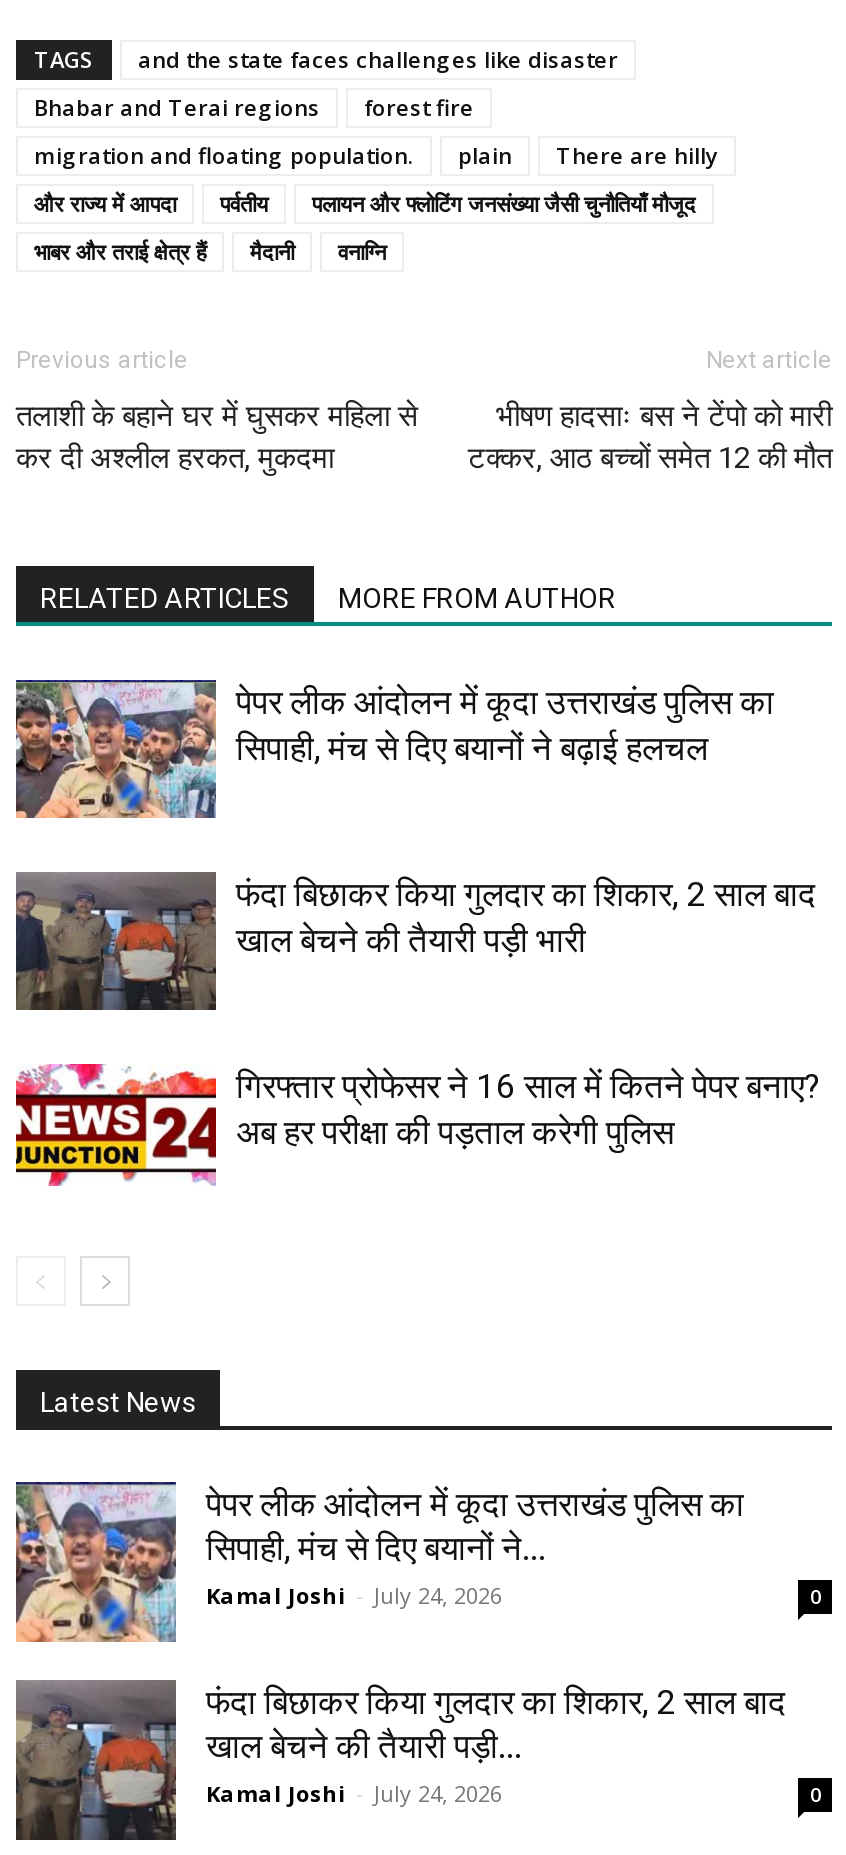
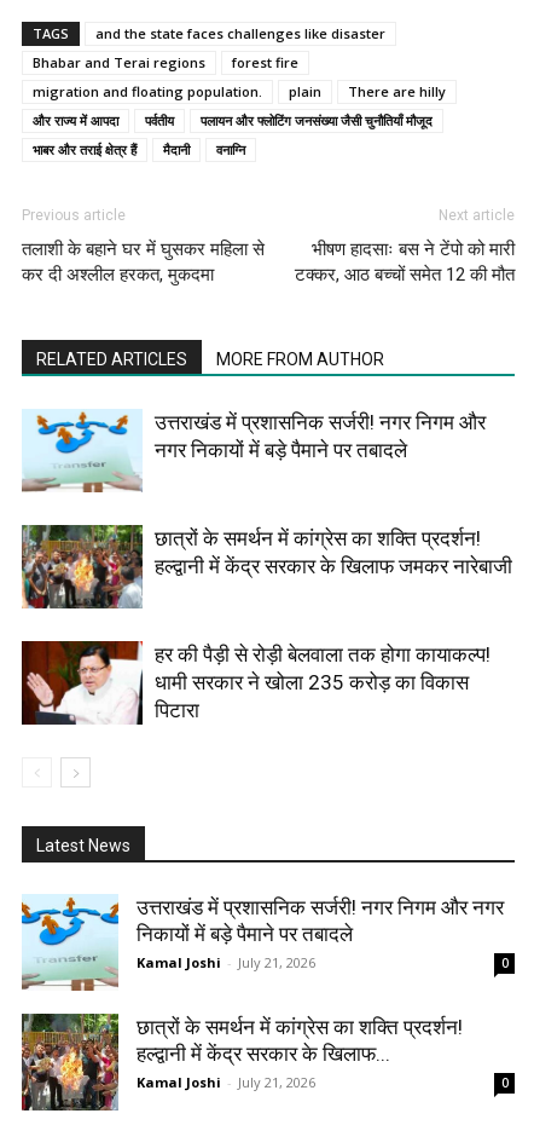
[14,678,774,820] [image] | पेपर लीक आंदोलन में कूदा उत्तराखंड पुलिस का | सिपाही, मंच से दिए बयानों ने बढ़ाई हलचल -> [22,409,486,492] [image] | उत्तराखंड में प्रशासनिक सर्जरी! नगर निगम और | नगर निकायों में बड़े पैमाने पर तबादले
[14,872,816,1012] [image] | फंदा बिछाकर किया गुलदार का शिकार, 2 साल बाद | खाल बेचने की तैयारी पड़ी भारी -> [21,524,512,608] [image] | छात्रों के समर्थन में कांग्रेस का शक्ति प्रदर्शन! | हल्द्वानी में केंद्र सरकार के खिलाफ जमकर नारेबाजी
[14,1062,820,1202] [image] | गिरफ्तार प्रोफेसर ने 16 साल में कितने पेपर बनाए? | अब हर परीक्षा की पड़ताल करेगी पुलिस -> [21,640,491,726] [image] | हर की पैड़ी से रोड़ी बेलवाला तक होगा कायाकल्प! | धामी सरकार ने खोला 235 करोड़ का विकास | पिटारा
[14,1480,744,1644] [image] | पेपर लीक आंदोलन में कूदा उत्तराखंड पुलिस का | सिपाही, मंच से दिए बयानों ने... | Kamal Joshi - July 24, 2026 -> [21,894,504,991] [image] | उत्तराखंड में प्रशासनिक सर्जरी! नगर निगम और नगर | निकायों में बड़े पैमाने पर तबादले | Kamal Joshi - July 21, 2026
[16,1680,786,1842] [image] | फंदा बिछाकर किया गुलदार का शिकार, 2 साल बाद | खाल बेचने की तैयारी पड़ी... | Kamal Joshi - July 24, 2026 -> [22,1012,463,1112] [image] | छात्रों के समर्थन में कांग्रेस का शक्ति प्रदर्शन! | हल्द्वानी में केंद्र सरकार के खिलाफ... | Kamal Joshi - July 21, 2026

